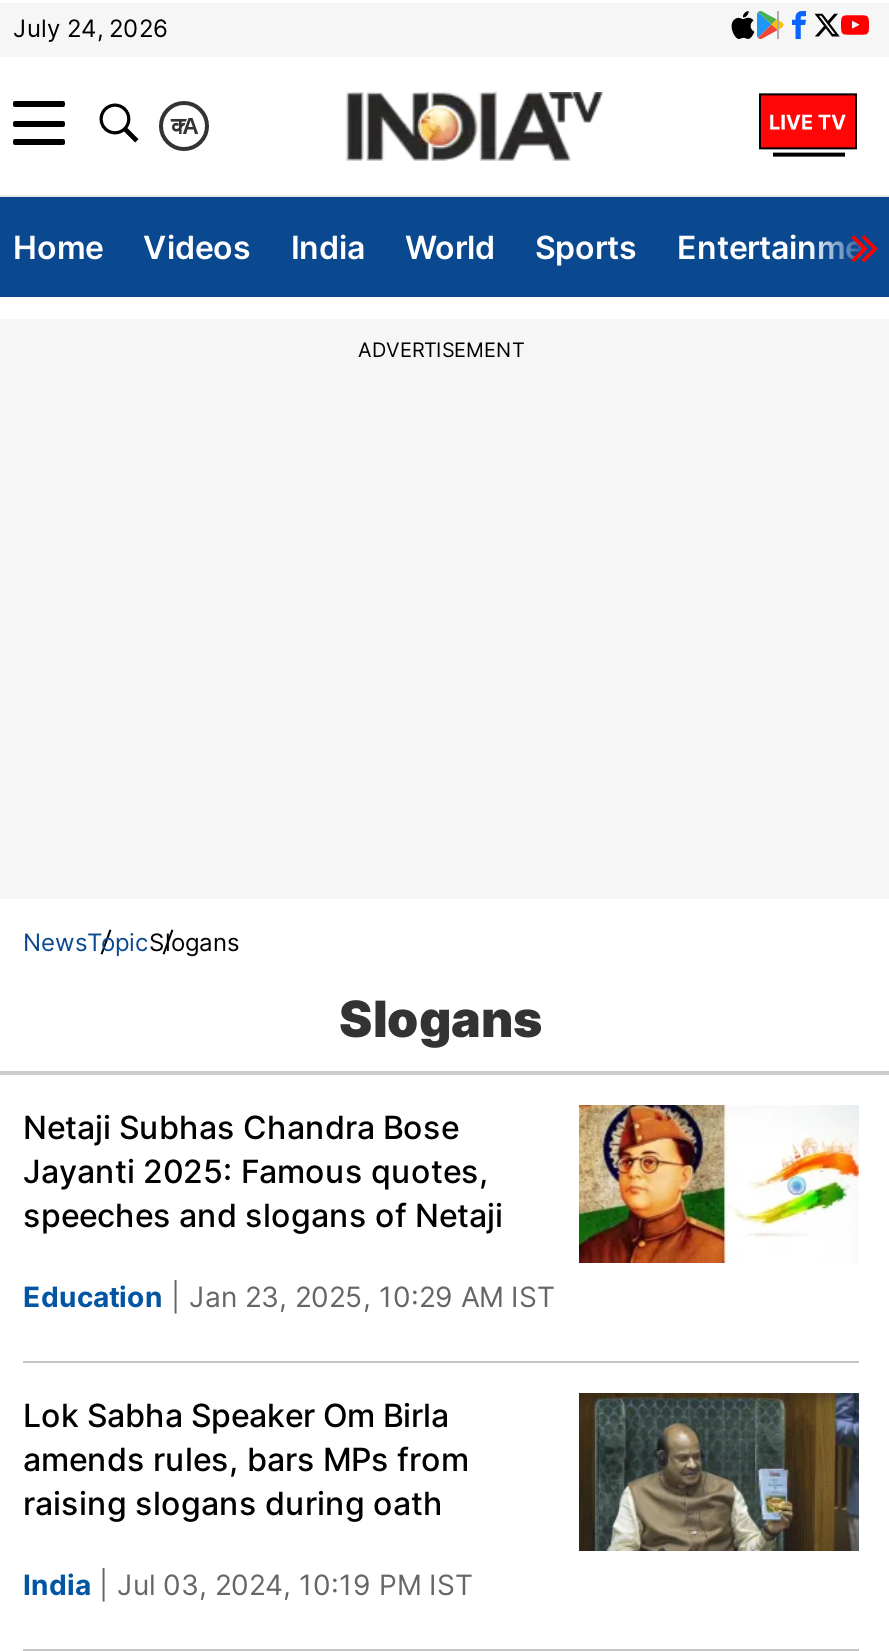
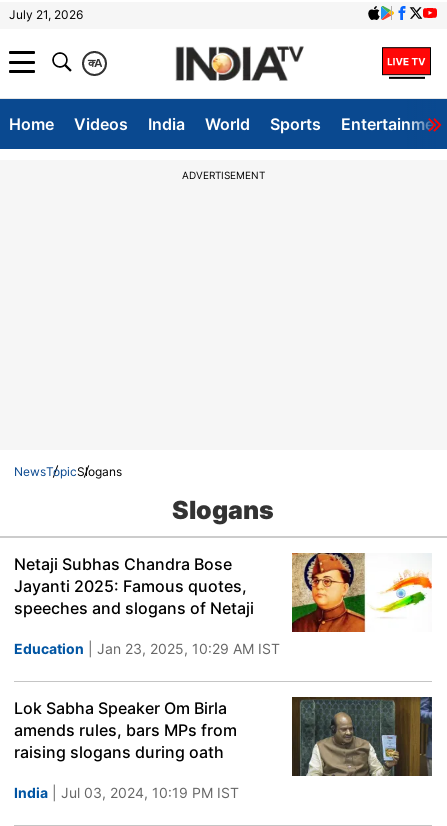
[13,13,167,43] July 24, 2026 -> [9,7,83,22] July 21, 2026

